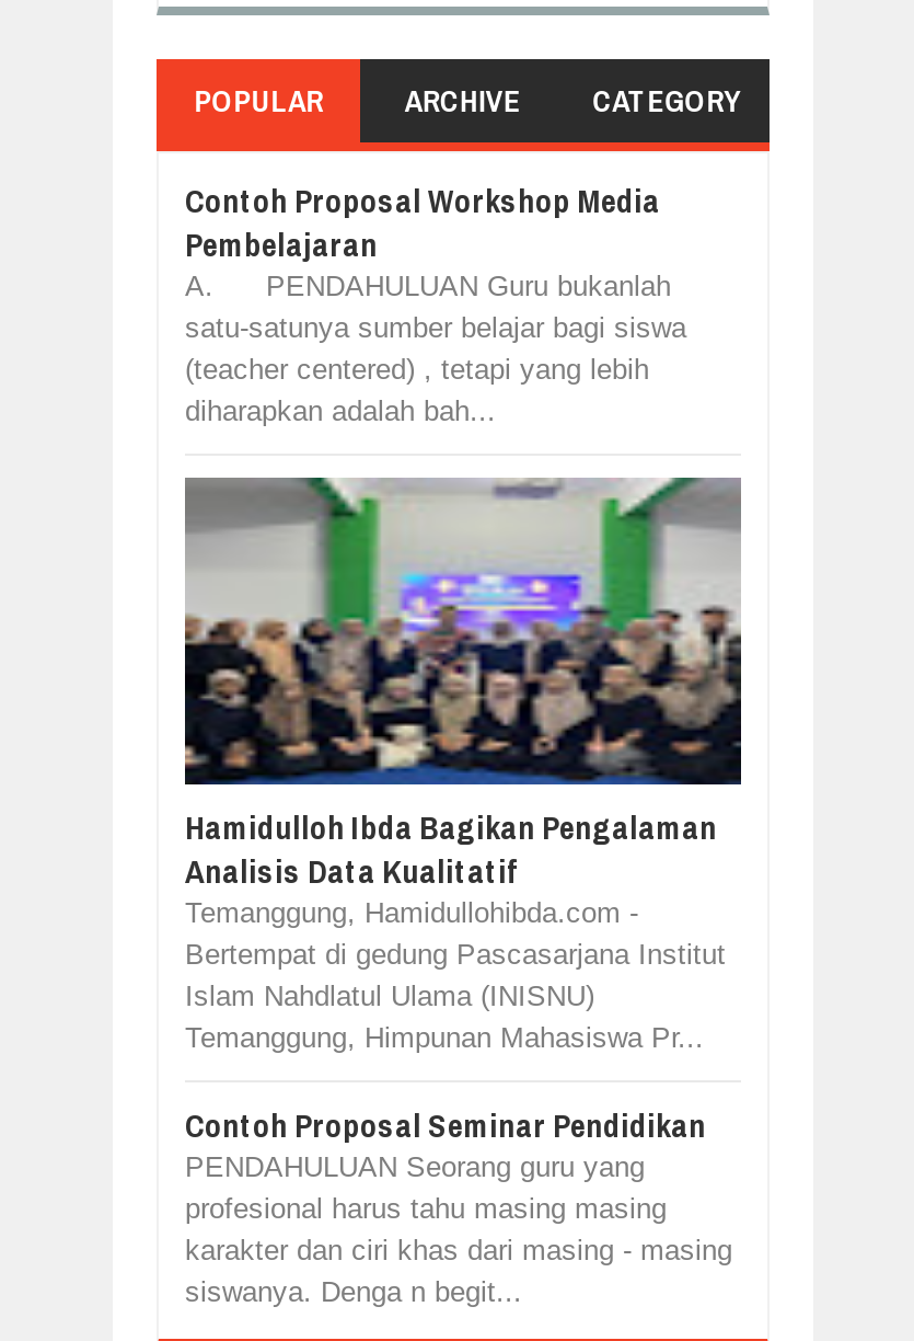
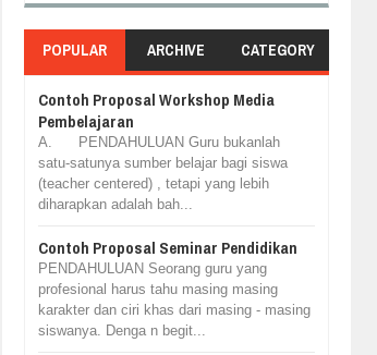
[183,475,743,1054] [image] | Hamidulloh Ibda Bagikan Pengalaman | Analisis Data Kualitatif | Temanggung, Hamidullohibda.com - | Bertempat di gedung Pascasarjana Institut | Islam Nahdlatul Ulama (INISNU) | Temanggung, Himpunan Mahasiswa Pr... -> none

